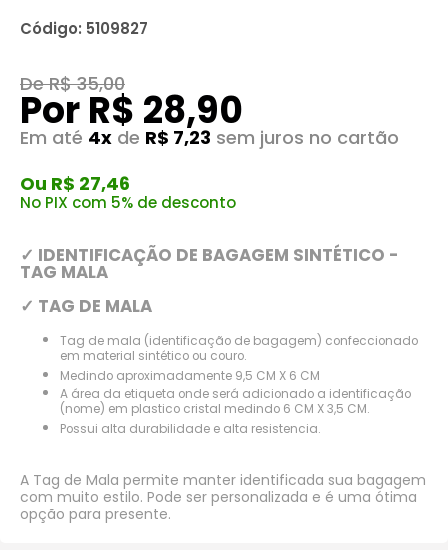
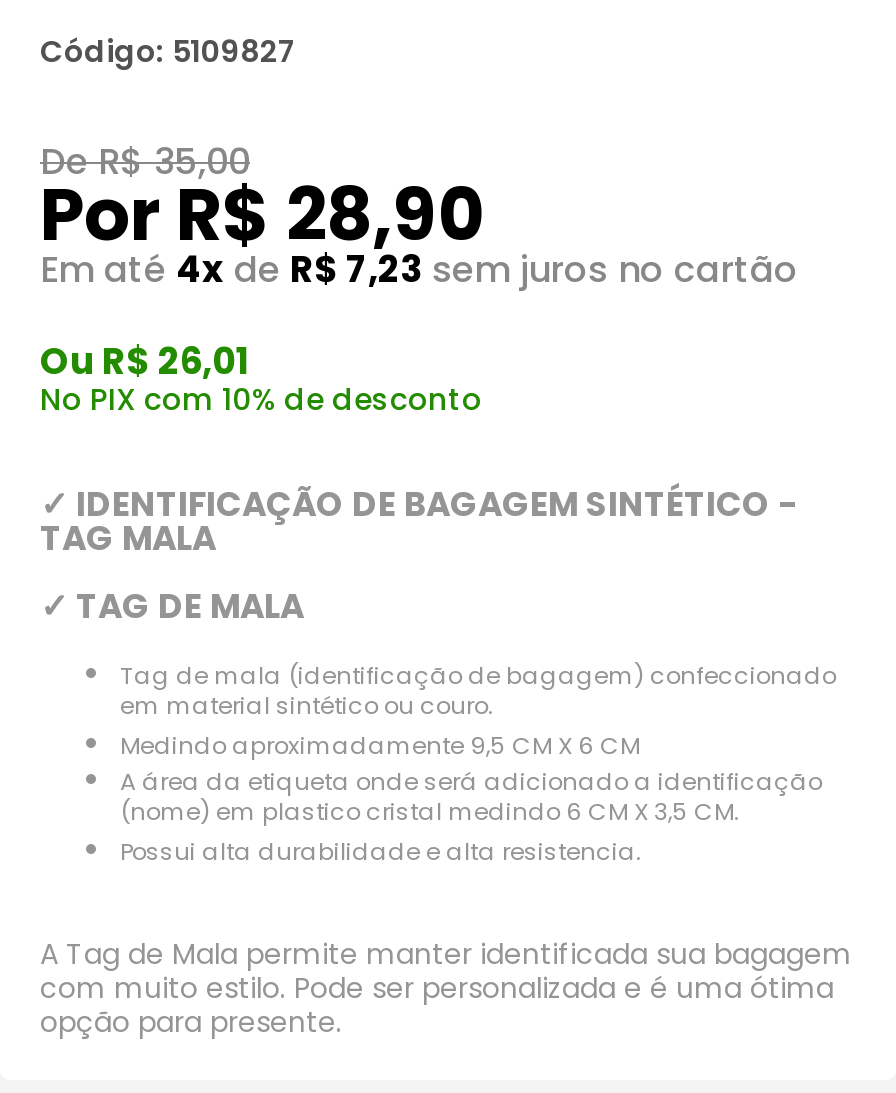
[20,171,130,196] Ou R$ 27,46 -> [40,335,250,385] Ou R$ 26,01
[20,192,236,213] No PIX com 5% de desconto -> [40,377,482,419] No PIX com 10% de desconto

